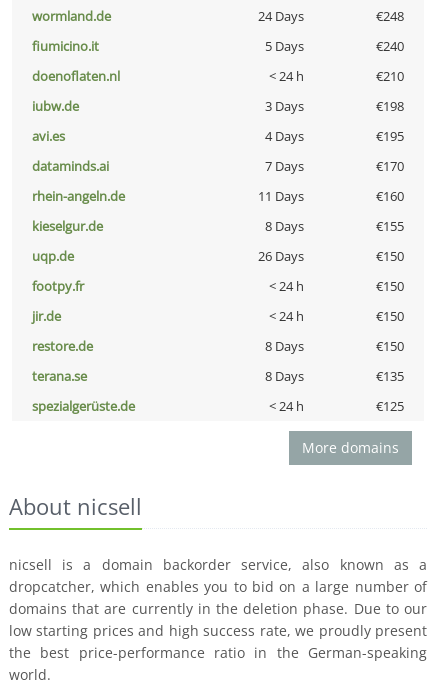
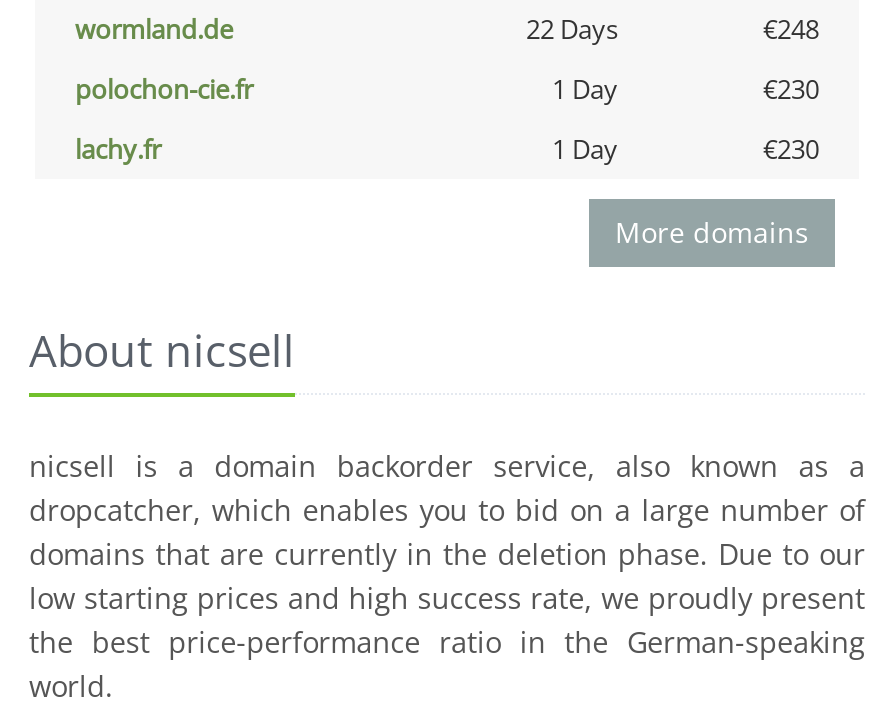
[257,7,303,25] 24 Days -> [526,11,618,47] 22 Days
[32,37,404,415] fiumicino.it | 5 Days | €240 | doenoflaten.nl | < 24 h | €210 | iubw.de | 3 Days | €198 | avi.es | 4 Days | €195 | dataminds.ai | 7 Days | €170 | rhein-angeln.de | 11 Days | €160 | kieselgur.de | 8 Days | €155 | uqp.de | 26 Days | €150 | footpy.fr | < 24 h | €150 | jir.de | < 24 h | €150 | restore.de | 8 Days | €150 | terana.se | 8 Days | €135 | spezialgerüste.de | < 24 h | €125 -> [75,71,819,167] polochon-cie.fr | 1 Day | €230 | lachy.fr | 1 Day | €230

